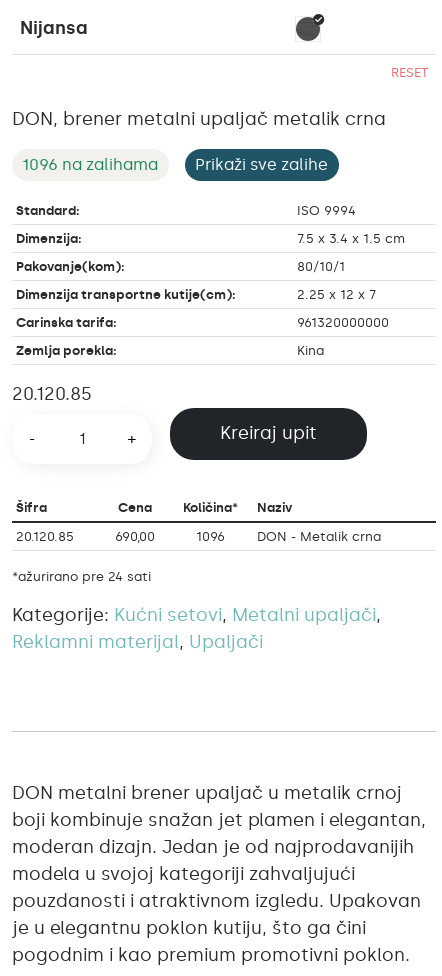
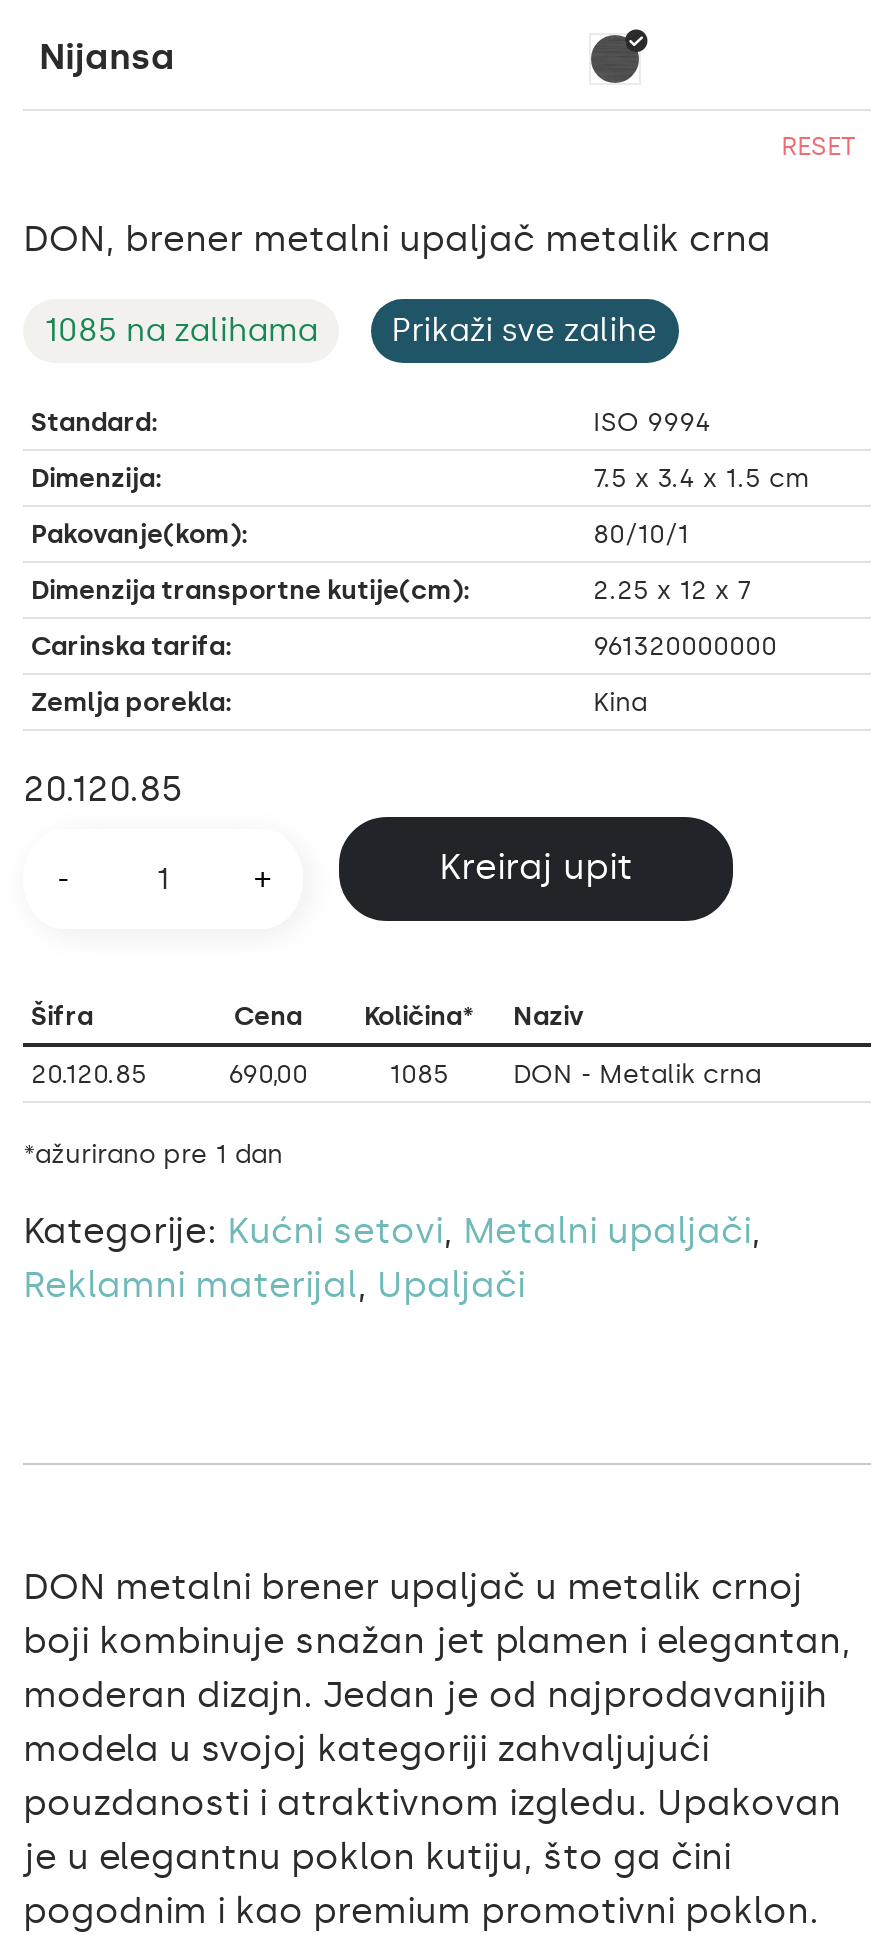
[22,154,328,173] 1096 na zalihama Prikaži sve zalihe -> [44,310,657,348] 1085 na zalihama Prikaži sve zalihe
[195,528,224,543] 1096 -> [389,1058,449,1088] 1085
[12,568,151,583] *ažurirano pre 24 sati -> [23,1138,283,1168] *ažurirano pre 1 dan

